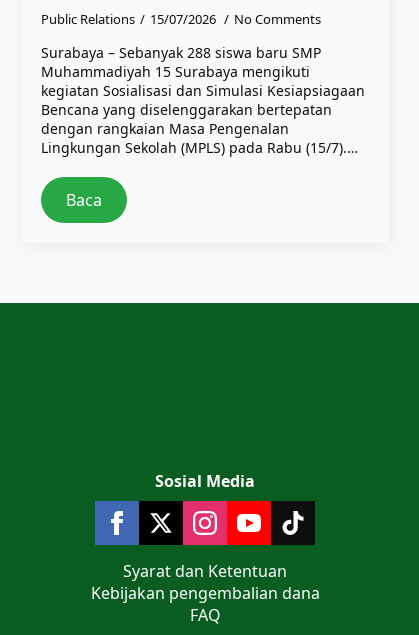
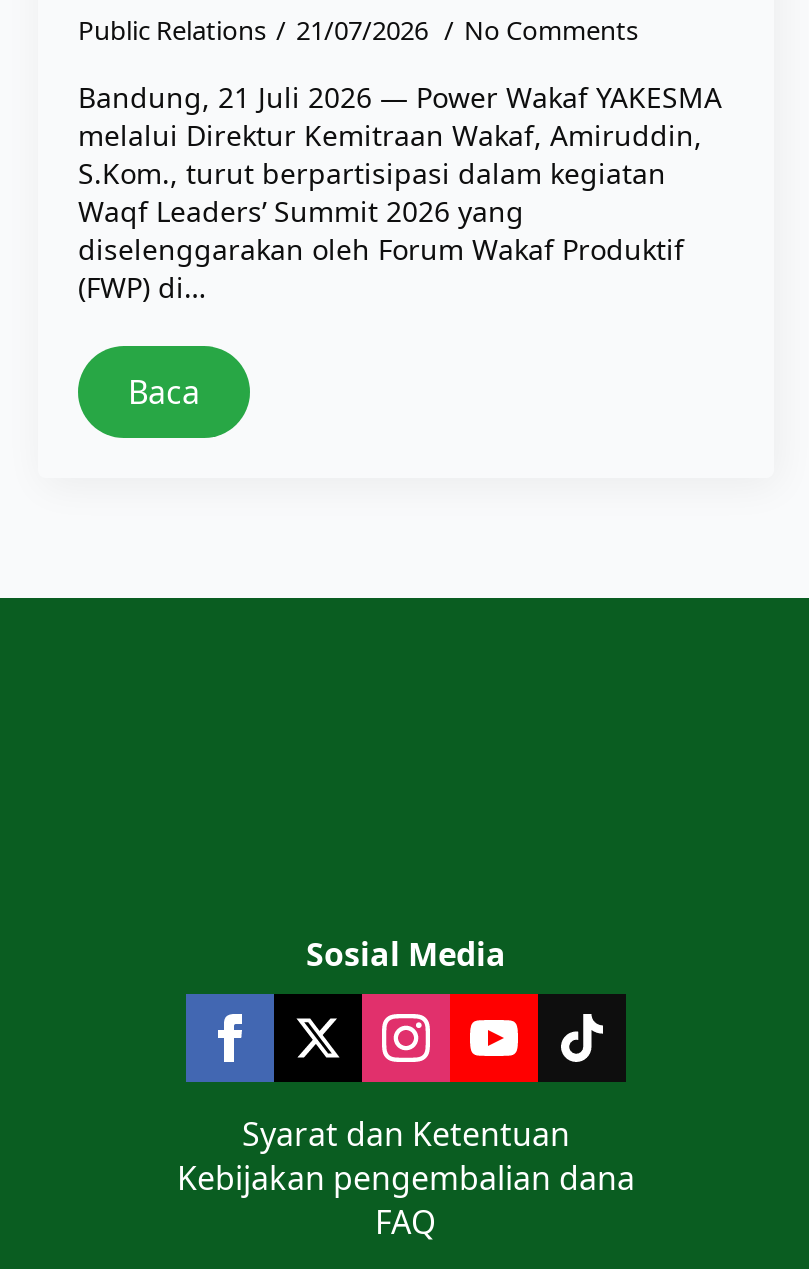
[41,9,321,27] Public Relations 15/07/2026 No Comments -> [78,12,638,48] Public Relations 21/07/2026 No Comments
[41,42,365,156] Surabaya – Sebanyak 288 siswa baru SMP | Muhammadiyah 15 Surabaya mengikuti | kegiatan Sosialisasi dan Simulasi Kesiapsiagaan | Bencana yang diselenggarakan bertepatan | dengan rangkaian Masa Pengenalan | Lingkungan Sekolah (MPLS) pada Rabu (15/7).… -> [78,78,722,306] Bandung, 21 Juli 2026 — Power Wakaf YAKESMA | melalui Direktur Kemitraan Wakaf, Amiruddin, | S.Kom., turut berpartisipasi dalam kegiatan | Waqf Leaders’ Summit 2026 yang | diselenggarakan oleh Forum Wakaf Produktif | (FWP) di…

